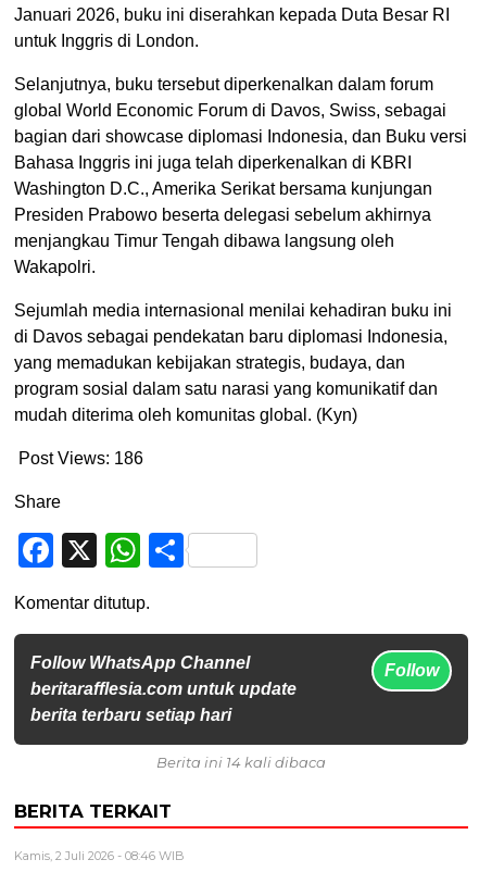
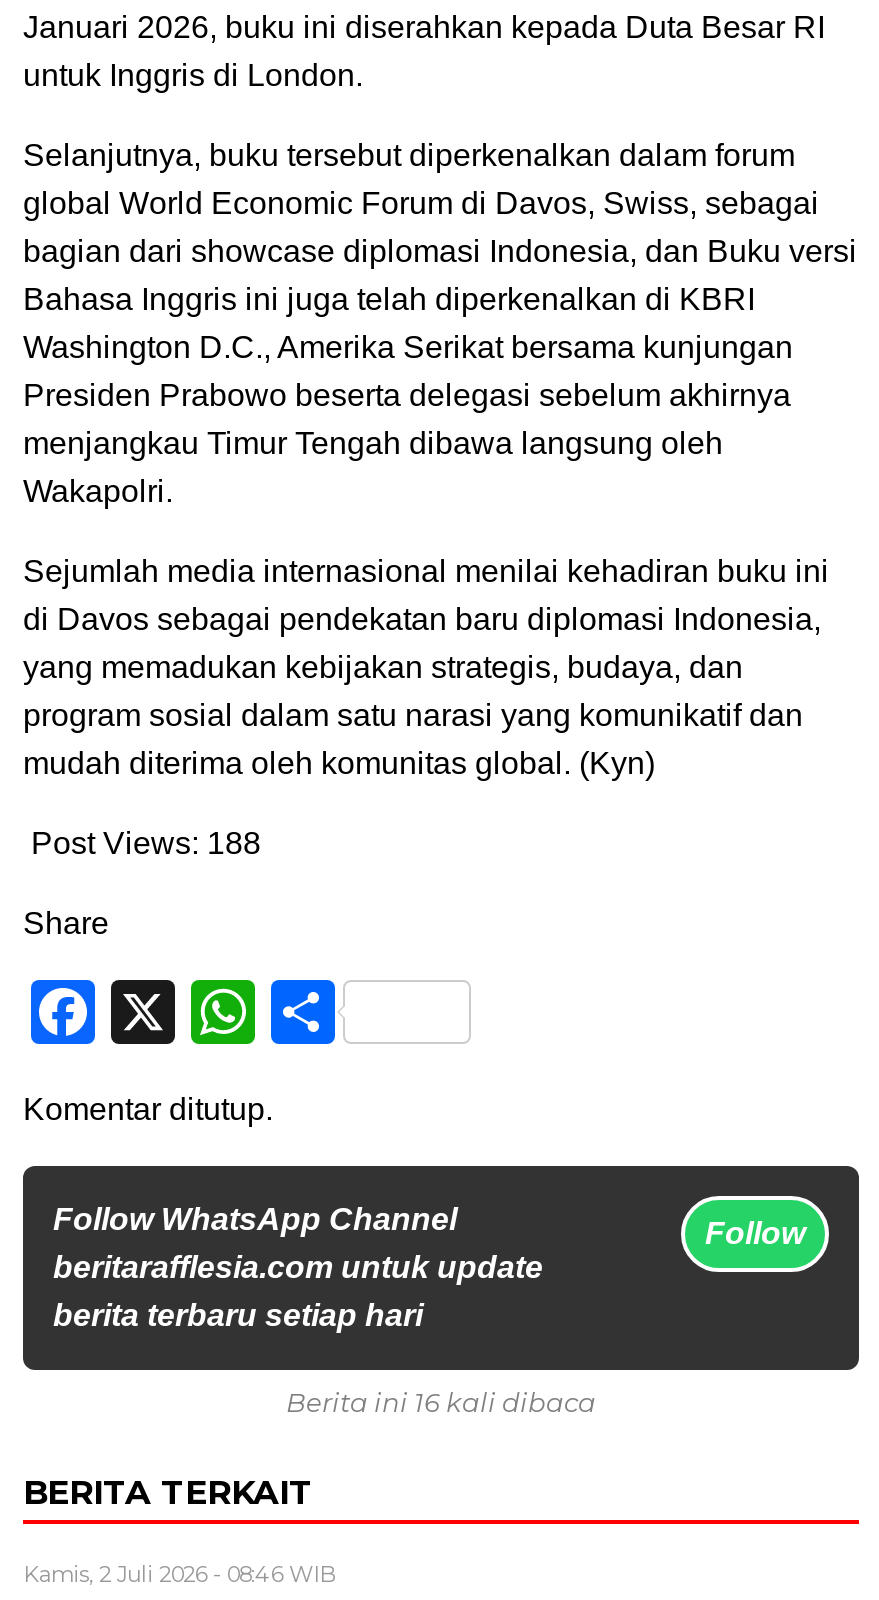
[18,449,143,467] Post Views: 186 -> [31,826,261,860] Post Views: 188
[156,753,326,771] Berita ini 14 kali dibaca -> [286,1386,596,1418] Berita ini 16 kali dibaca

